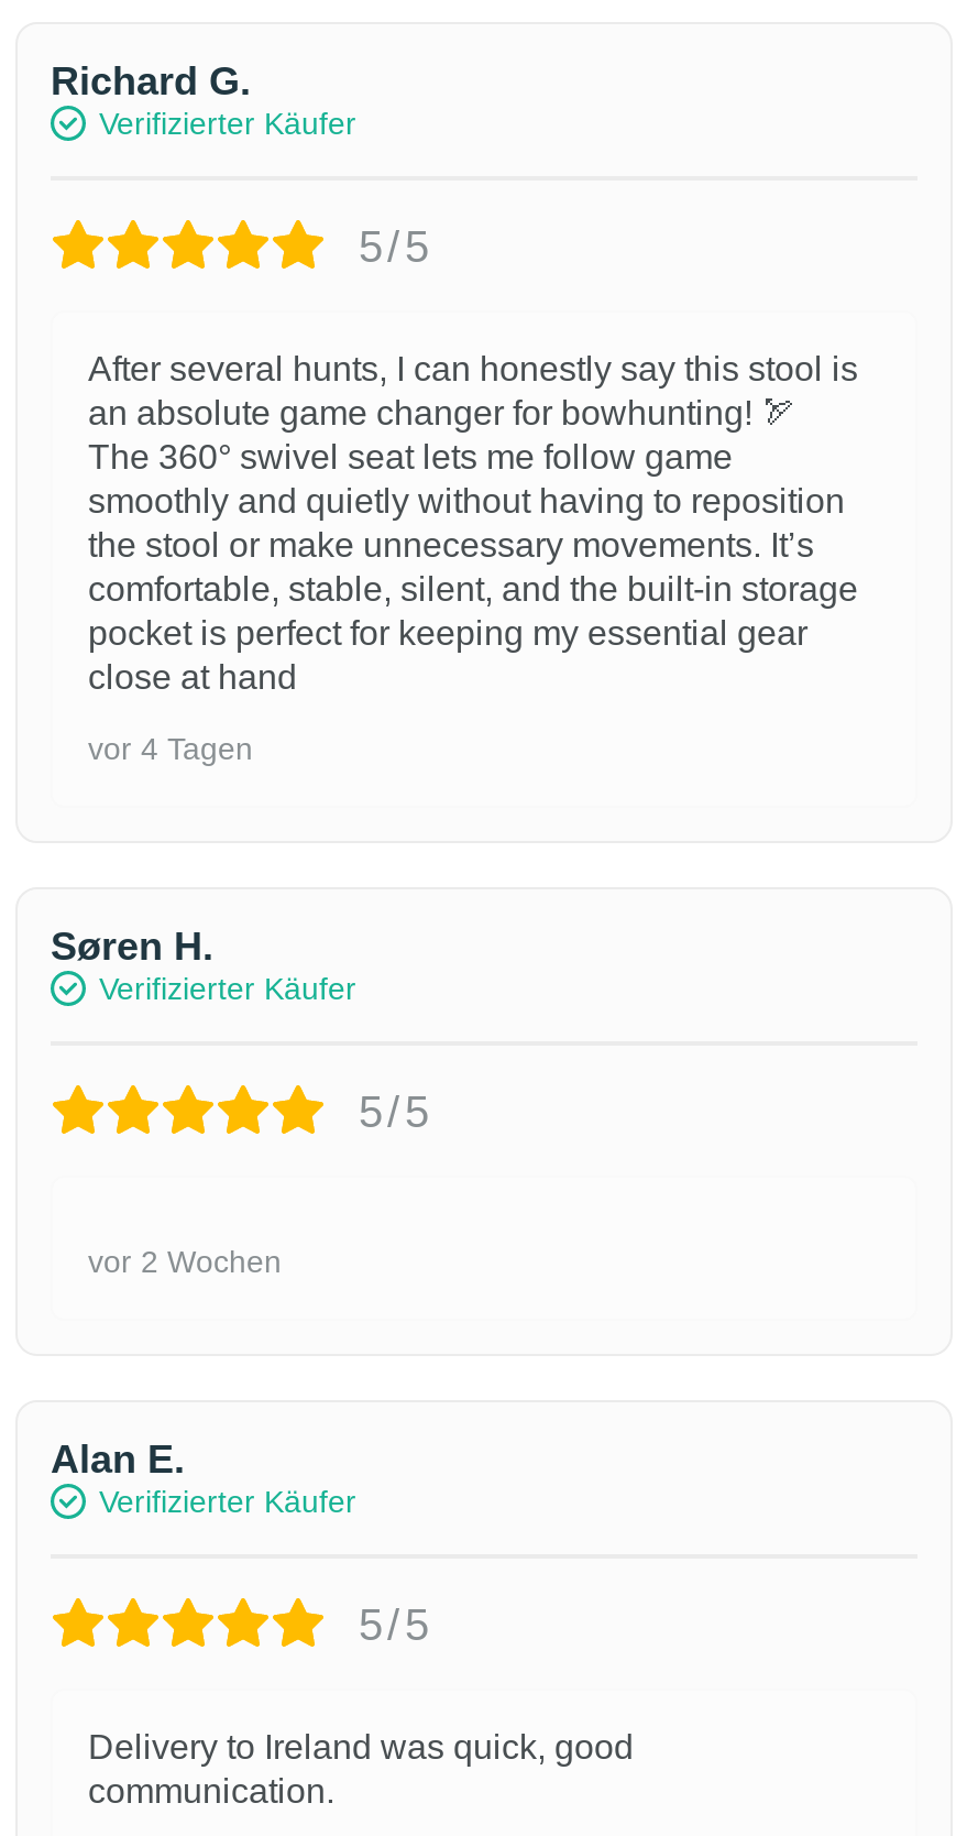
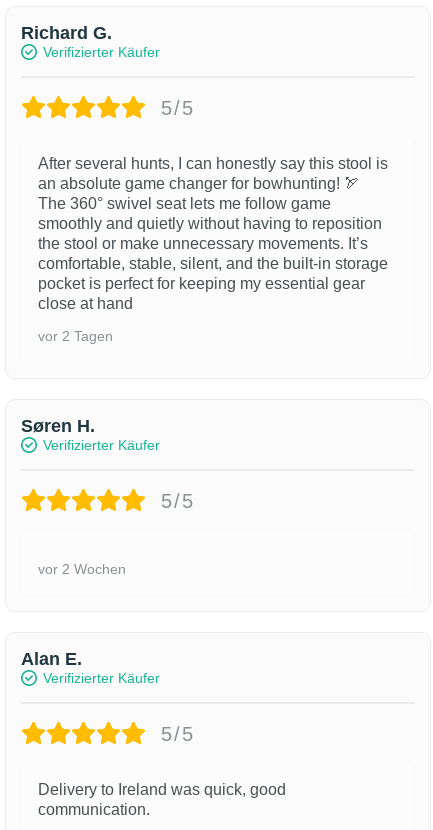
[88,731,253,767] vor 4 Tagen -> [38,328,113,344] vor 2 Tagen

